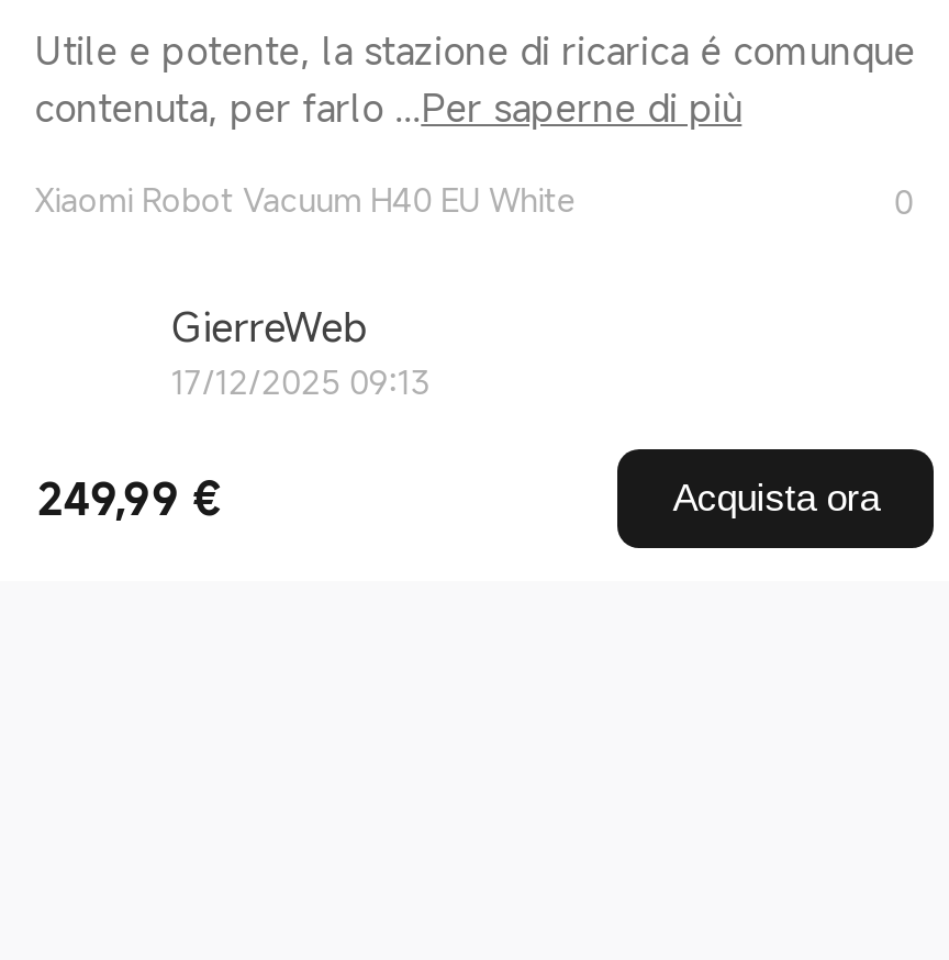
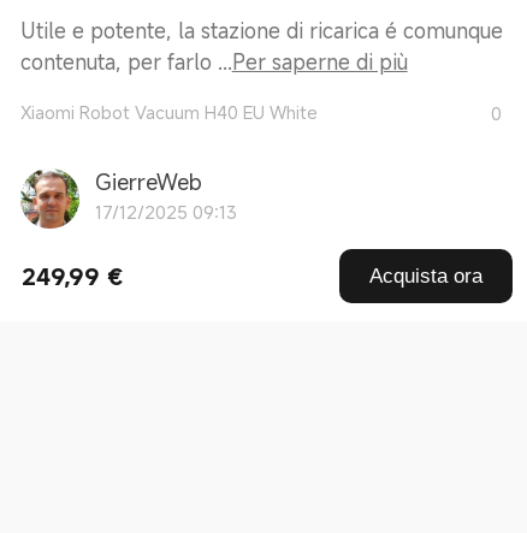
none -> [20,168,81,230] [image]

